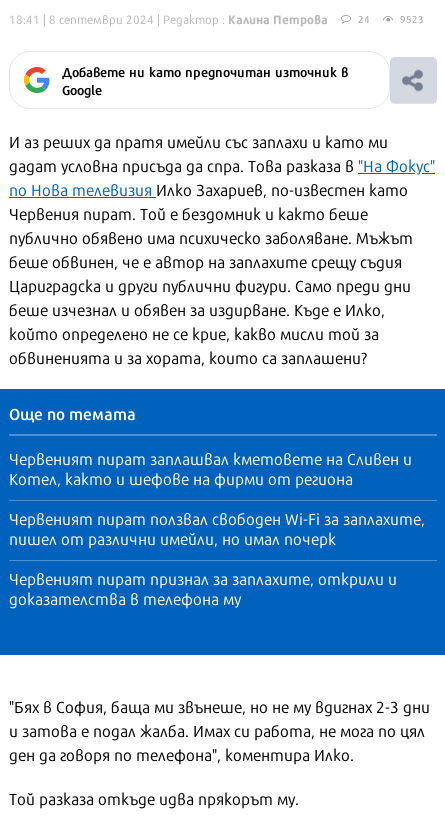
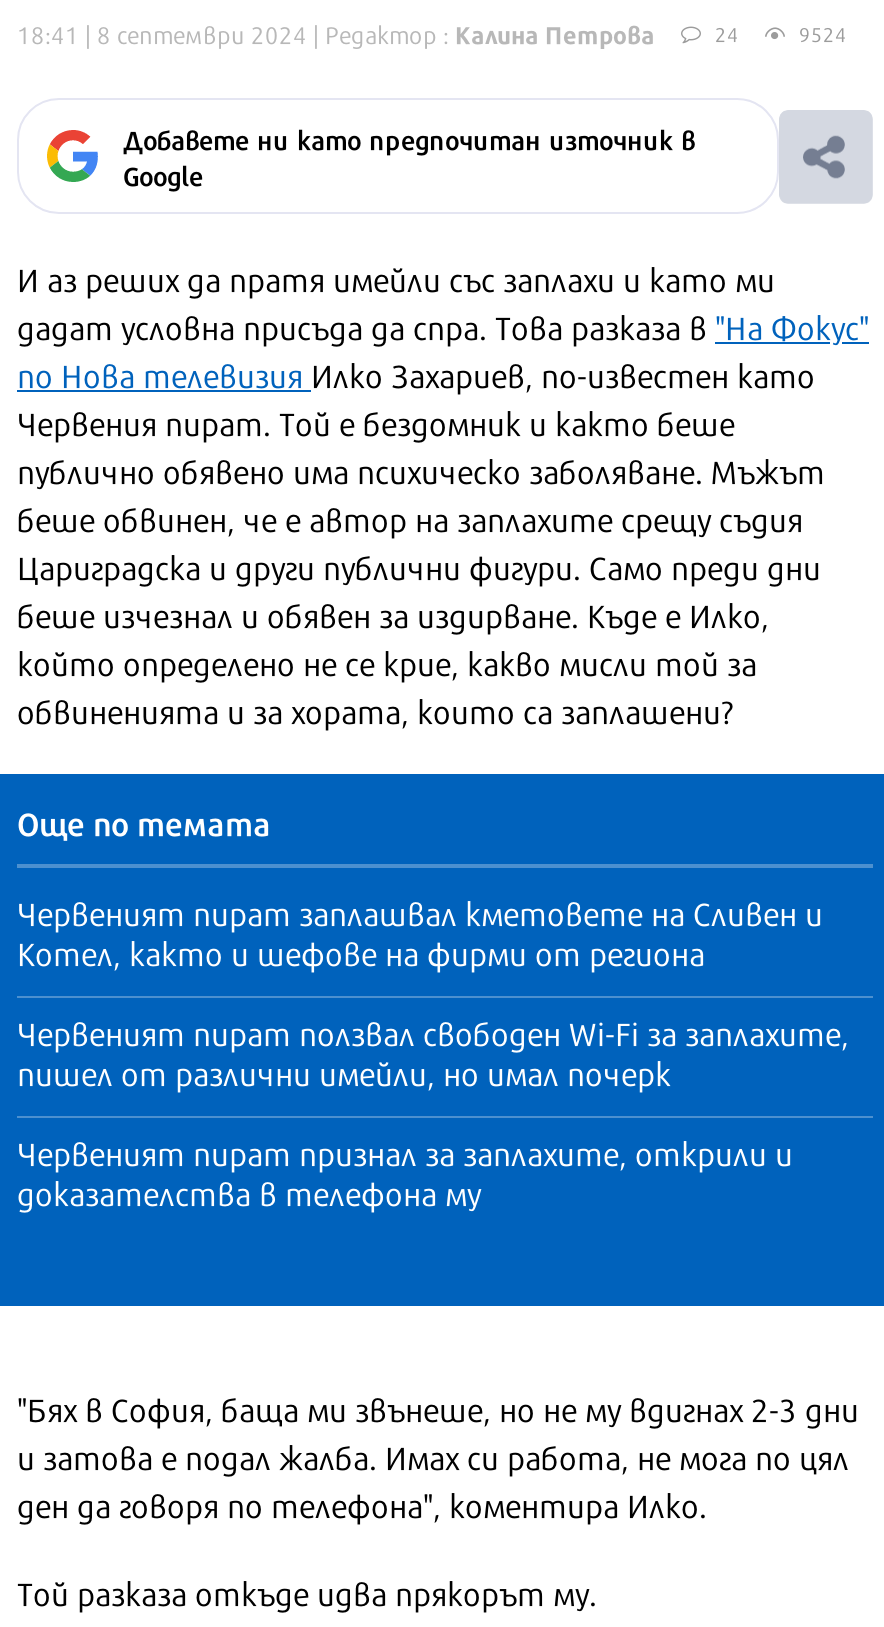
[400,11,424,26] 9523 -> [799,18,847,48] 9524

